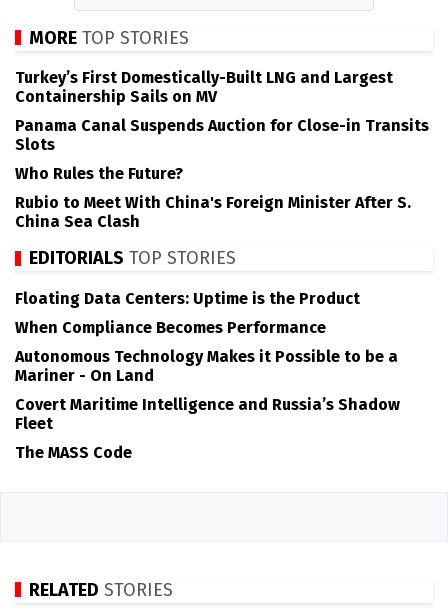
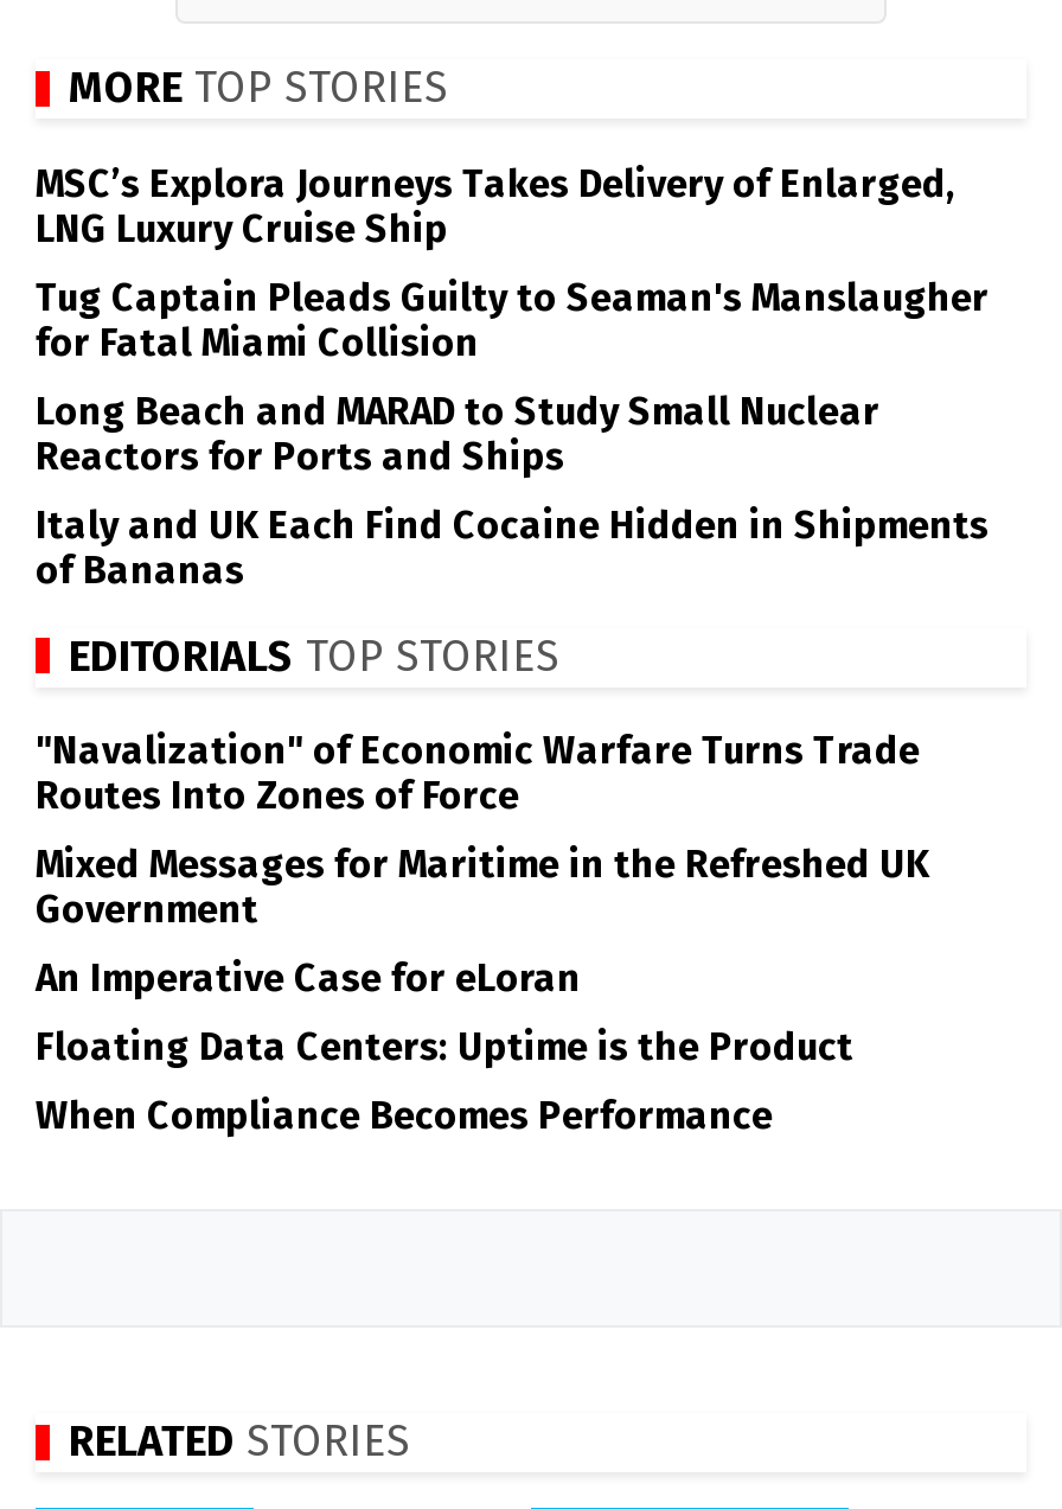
[15,68,393,106] Turkey’s First Domestically-Built LNG and Largest | Containership Sails on MV -> [36,161,955,251] MSC’s Explora Journeys Takes Delivery of Enlarged, | LNG Luxury Cruise Ship
[15,116,429,154] Panama Canal Suspends Auction for Close-in Transits | Slots -> [36,275,989,365] Tug Captain Pleads Guilty to Seaman's Manslaugher | for Fatal Miami Collision
[15,164,183,183] Who Rules the Future? -> [36,389,879,479] Long Beach and MARAD to Study Small Nuclear | Reactors for Ports and Ships
[15,193,411,231] Rubio to Meet With China's Foreign Minister After S. | China Sea Clash -> [36,502,989,592] Italy and UK Each Find Cocaine Hidden in Shipments | of Bananas
none -> [36,729,929,1001] "Navalization" of Economic Warfare Turns Trade | Routes Into Zones of Force | Mixed Messages for Maritime in the Refreshed UK | Government | An Imperative Case for eLoran
moved [15,289,360,337] -> [36,1025,853,1139]: Floating Data Centers: Uptime is the Product | When Compliance Becomes Performance
[15,347,400,462] Autonomous Technology Makes it Possible to be a | Mariner - On Land | Covert Maritime Intelligence and Russia’s Shadow | Fleet | The MASS Code -> none

